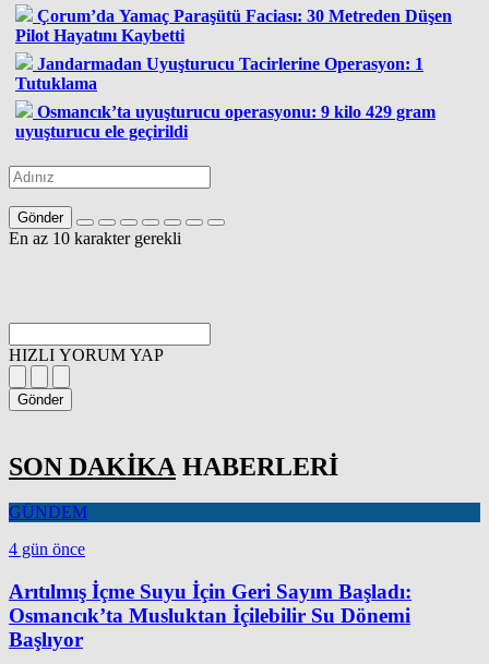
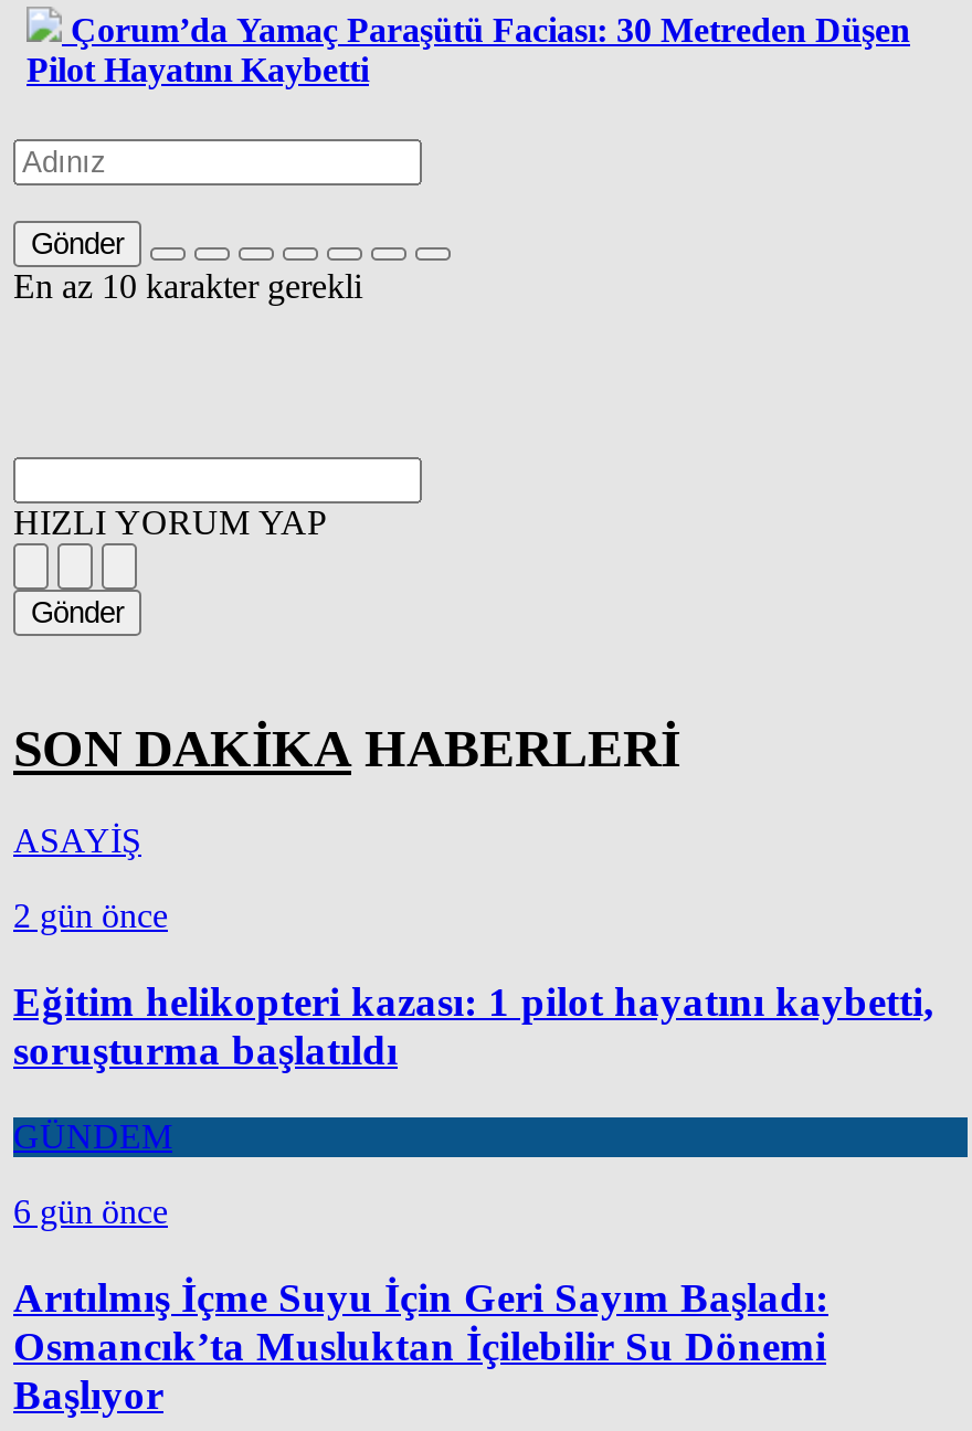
[15,54,436,140] Jandarmadan Uyuşturucu Tacirlerine Operasyon: 1 | Tutuklama | Osmancık’ta uyuşturucu operasyonu: 9 kilo 429 gram | uyuşturucu ele geçirildi -> none
moved [9,209,338,480] -> [13,227,680,776]: Gönder | En az 10 karakter gerekli | HIZLI YORUM YAP | Gönder | SON DAKİKA HABERLERİ
none -> [13,823,934,1074] ASAYİŞ | 2 gün önce | Eğitim helikopteri kazası: 1 pilot hayatını kaybetti, | soruşturma başlatıldı
[9,540,85,559] 4 gün önce -> [13,1192,168,1230] 6 gün önce

